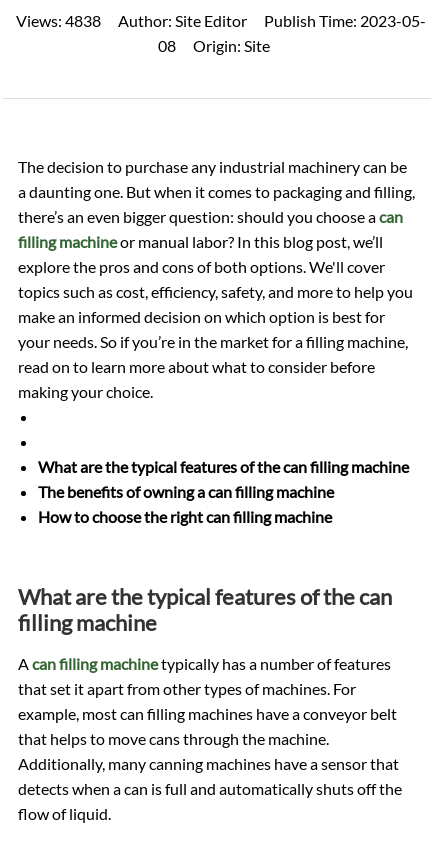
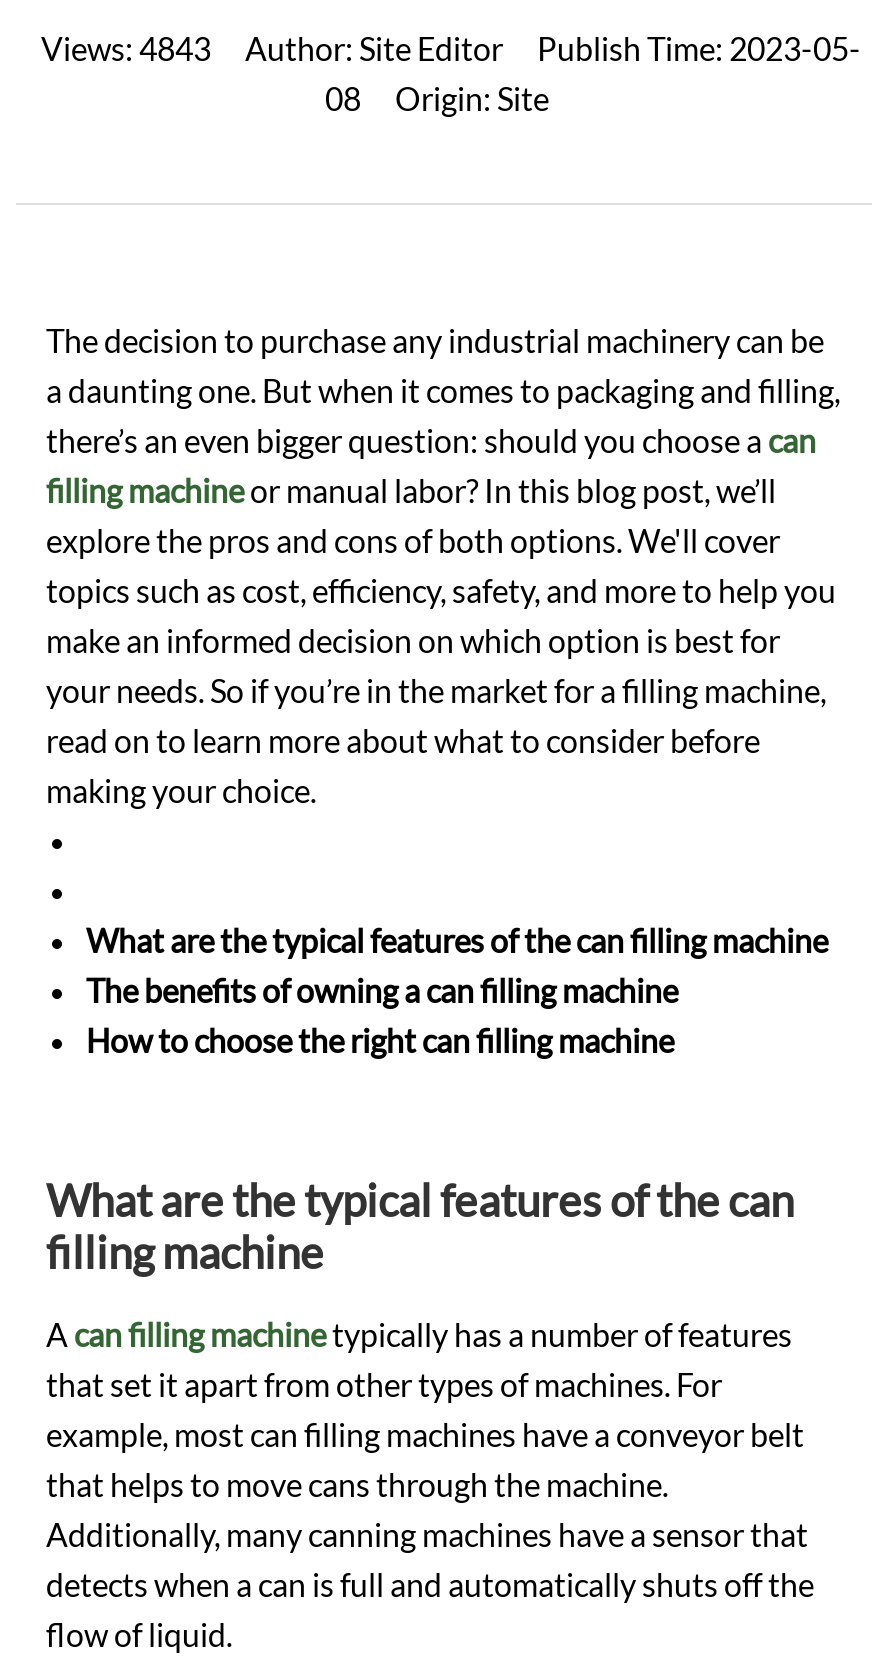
[15,11,425,30] Views: 4838 Author: Site Editor Publish Time: 2023-05- -> [41,29,861,67] Views: 4843 Author: Site Editor Publish Time: 2023-05-

